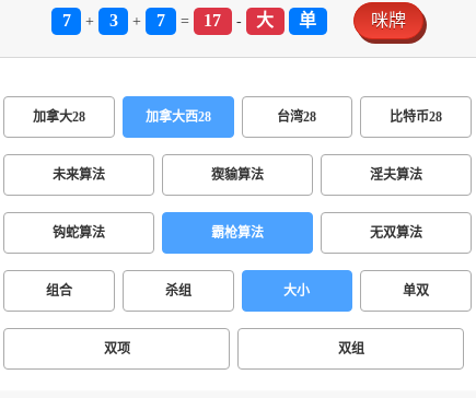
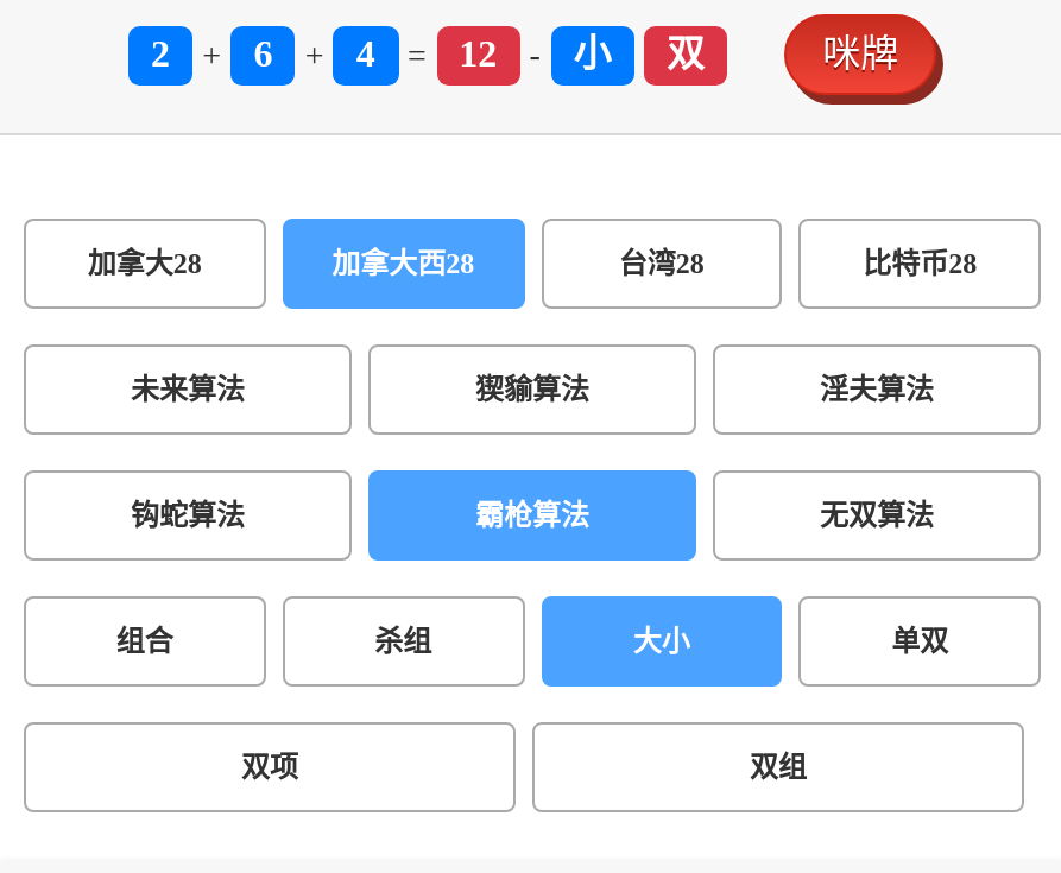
[62,11,71,30] 7 -> [151,33,170,74] 2
[109,11,118,30] 3 -> [254,33,273,74] 6
[156,11,165,30] 7 -> [356,33,375,74] 4
[204,11,221,30] 17 -> [459,33,497,74] 12
[256,11,317,30] 大 | 单 -> [573,33,705,74] 小 | 双

